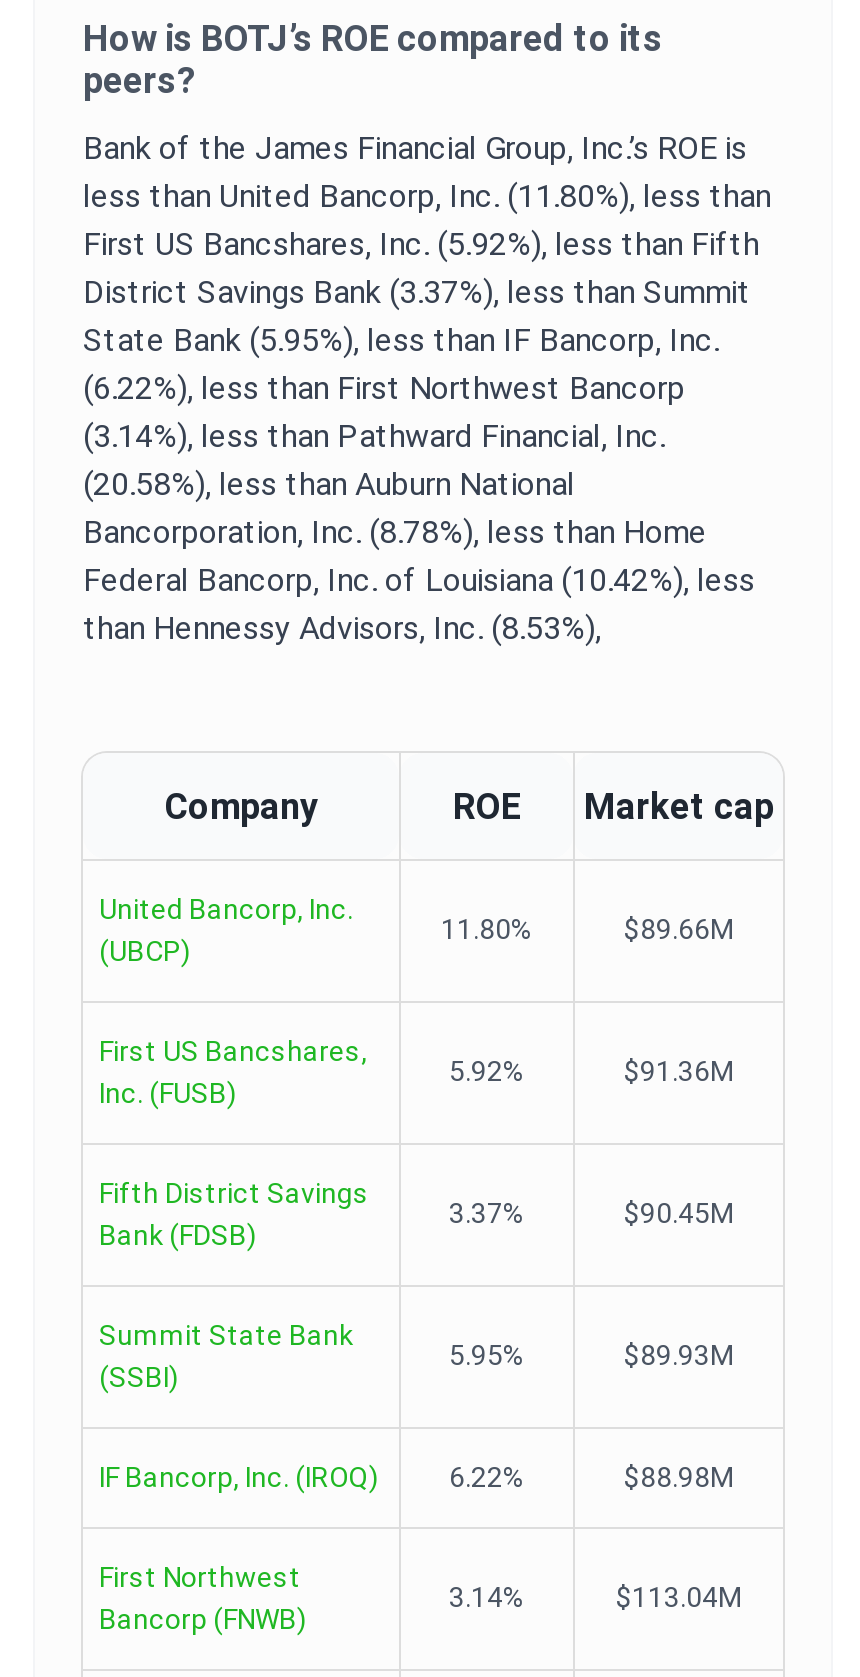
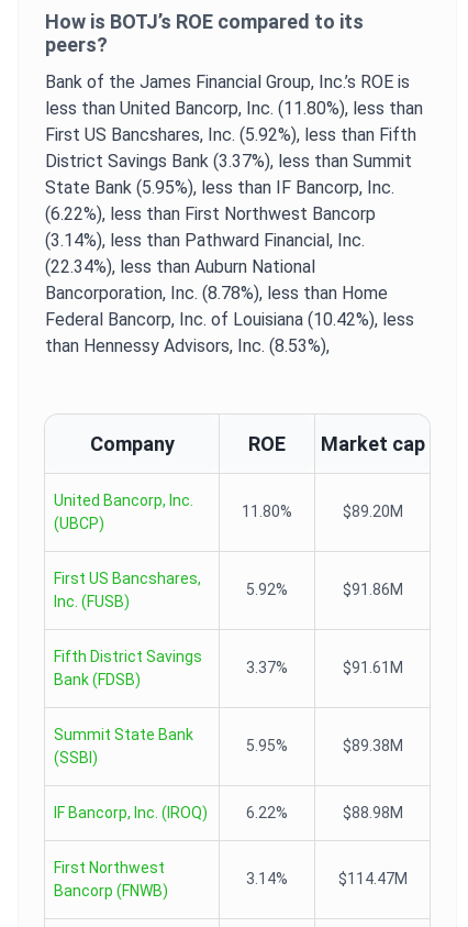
[83,465,575,503] (20.58%), less than Auburn National -> [45,256,315,277] (22.34%), less than Auburn National
[624,913,734,945] $89.66M -> [342,503,403,520] $89.20M
[624,1055,734,1087] $91.36M -> [342,581,403,598] $91.86M
[624,1197,734,1229] $90.45M -> [342,659,403,676] $91.61M
[624,1339,734,1371] $89.93M -> [342,737,403,754] $89.38M
[616,1581,742,1613] $113.04M -> [338,870,407,887] $114.47M

